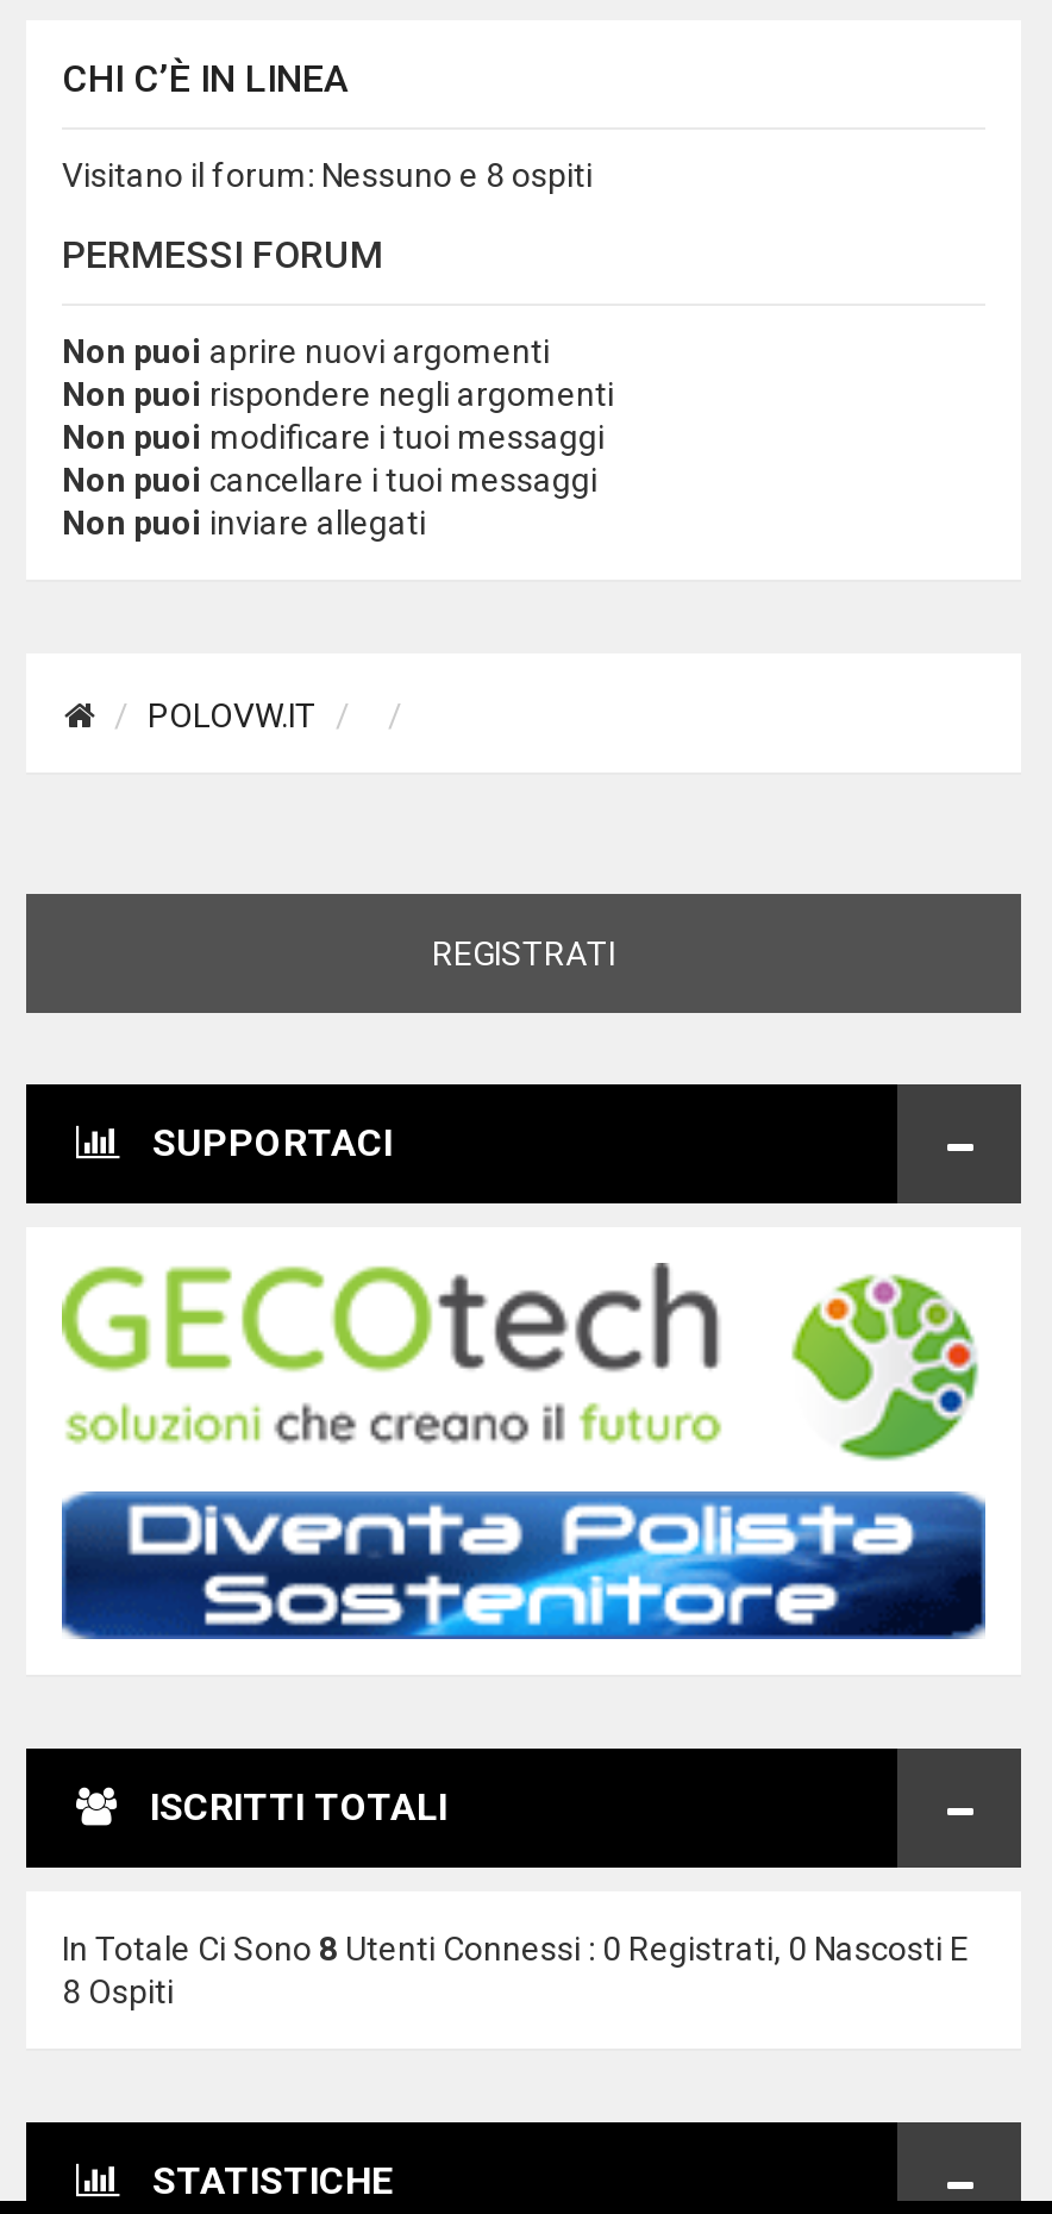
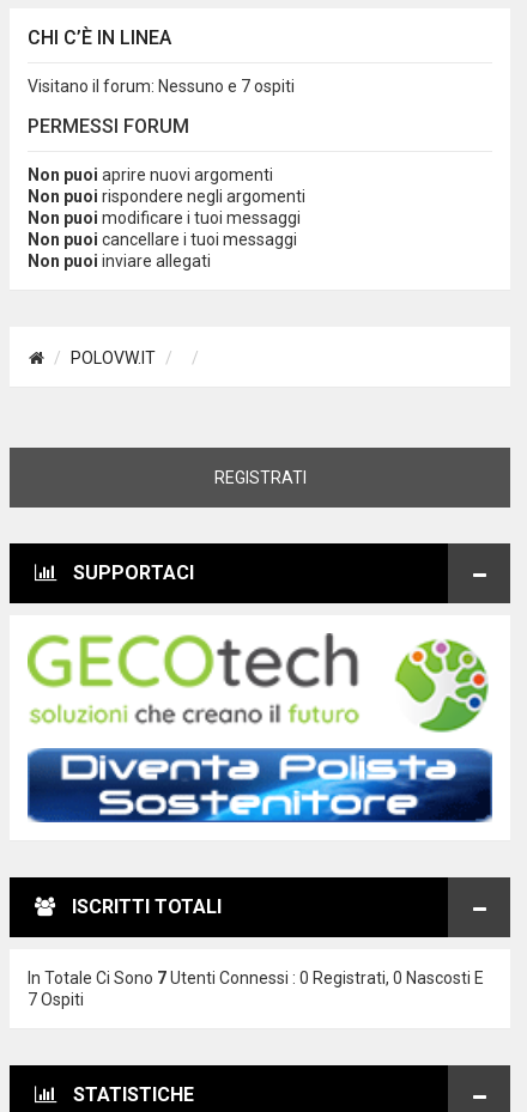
[62,156,593,194] Visitano il forum: Nessuno e 8 ospiti -> [28,77,295,96] Visitano il forum: Nessuno e 7 ospiti
[62,1929,969,1967] In Totale Ci Sono 8 Utenti Connessi : 0 Registrati, 0 Nascosti E -> [28,968,484,987] In Totale Ci Sono 7 Utenti Connessi : 0 Registrati, 0 Nascosti E
[62,1972,174,2010] 8 Ospiti -> [28,990,84,1009] 7 Ospiti

